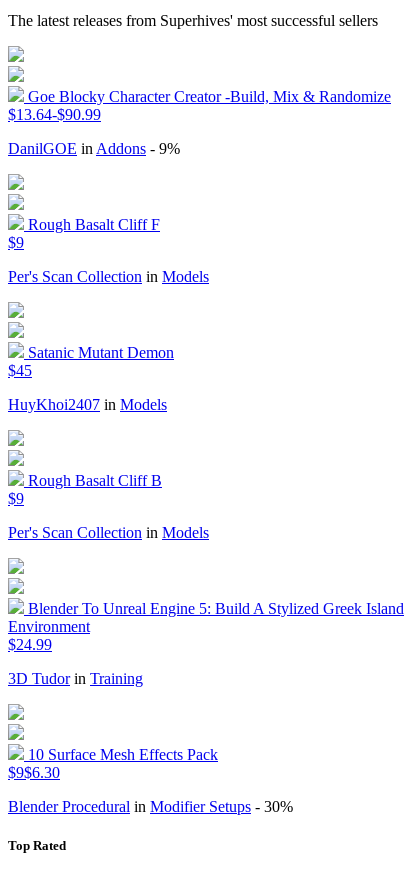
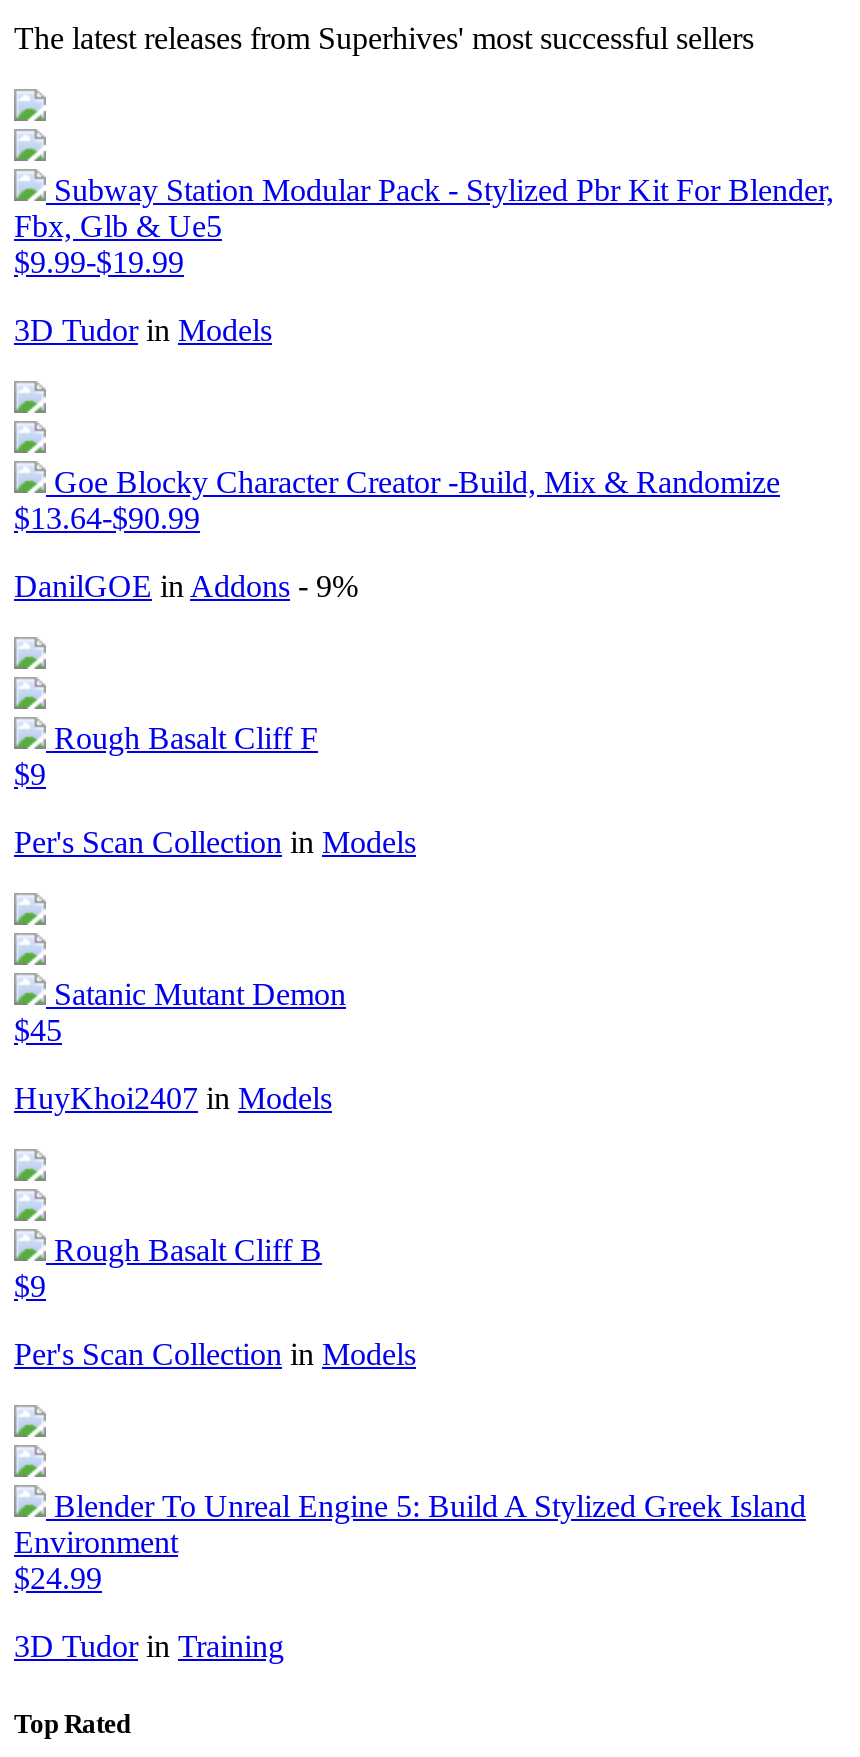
none -> [14,173,834,347] Subway Station Modular Pack - Stylized Pbr Kit For Blender, | Fbx, Glb & Ue5 | $9.99-$19.99 | 3D Tudor in Models
moved [8,88,404,687] -> [14,465,806,1663]: Goe Blocky Character Creator -Build, Mix & Randomize | $13.64-$90.99 | DanilGOE in Addons - 9% | ... | $24.99 | 3D Tudor in Training
[8,746,293,815] 10 Surface Mesh Effects Pack | $9$6.30 | Blender Procedural in Modifier Setups - 30% -> none

